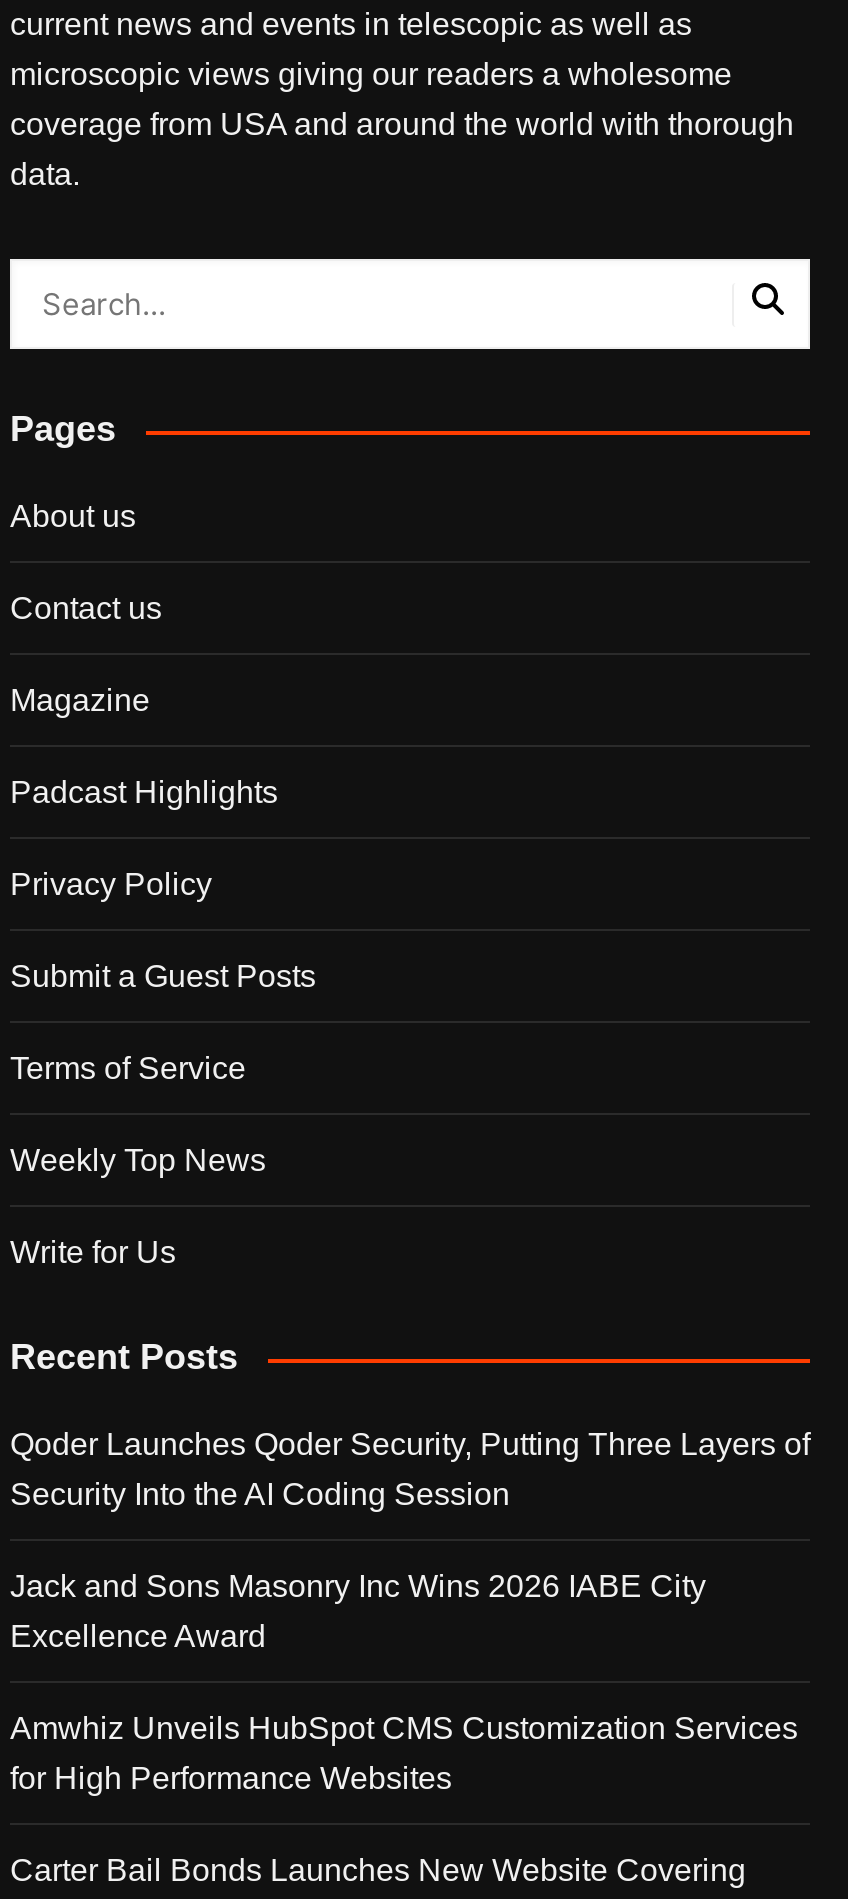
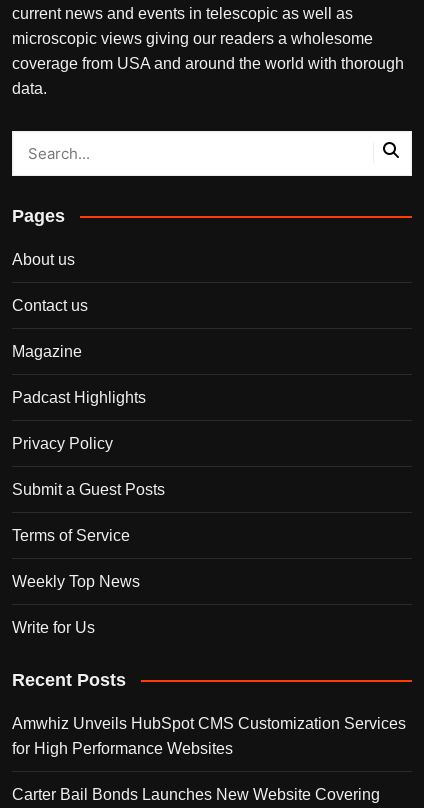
[10,1428,810,1654] Qoder Launches Qoder Security, Putting Three Layers of | Security Into the AI Coding Session | Jack and Sons Masonry Inc Wins 2026 IABE City | Excellence Award -> none

